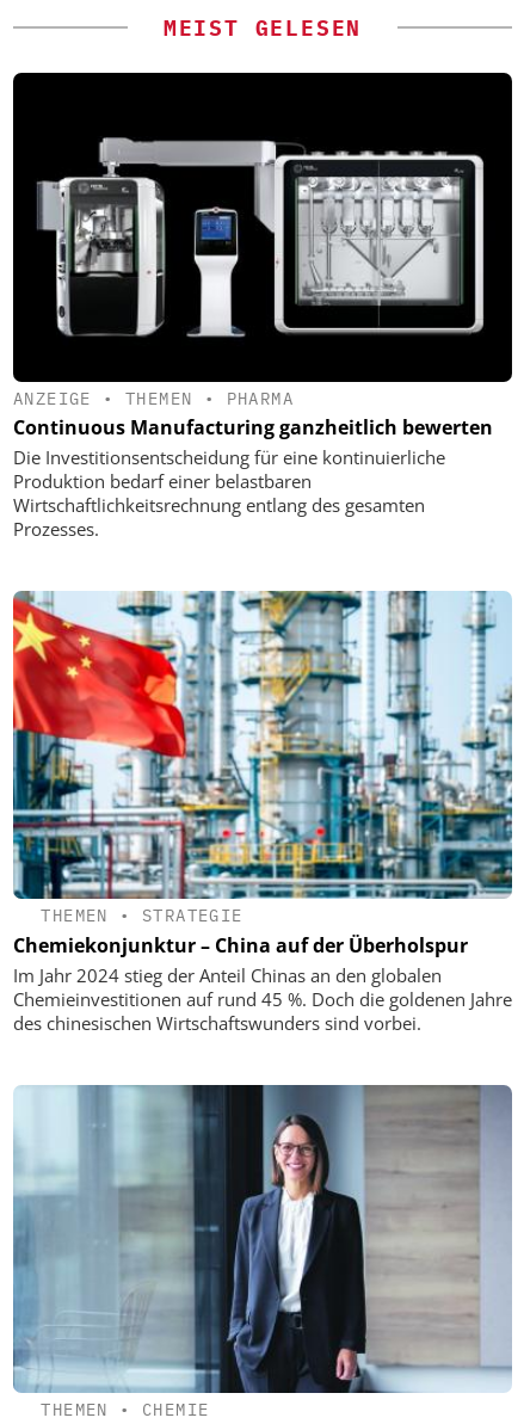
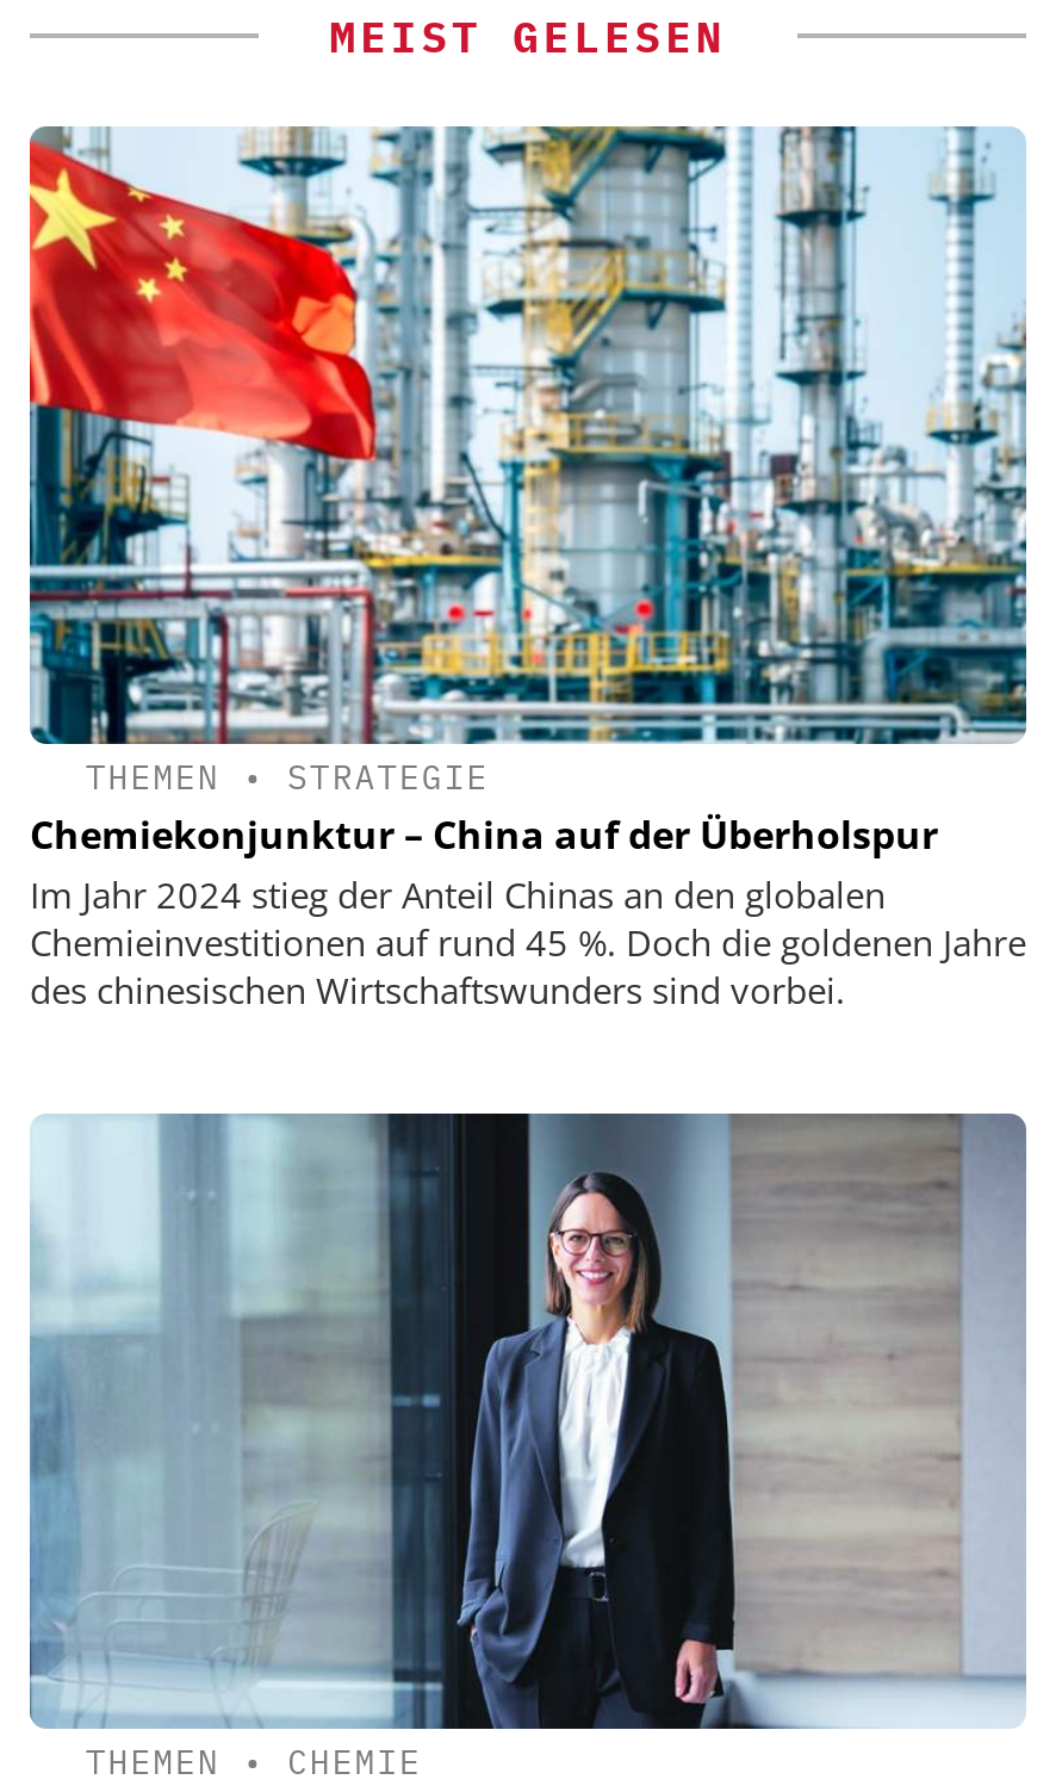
[12,72,513,541] [image] | ANZEIGE • THEMEN • PHARMA | Continuous Manufacturing ganzheitlich bewerten | Die Investitionsentscheidung für eine kontinuierliche | Produktion bedarf einer belastbaren | Wirtschaftlichkeitsrechnung entlang des gesamten | Prozesses. -> none

